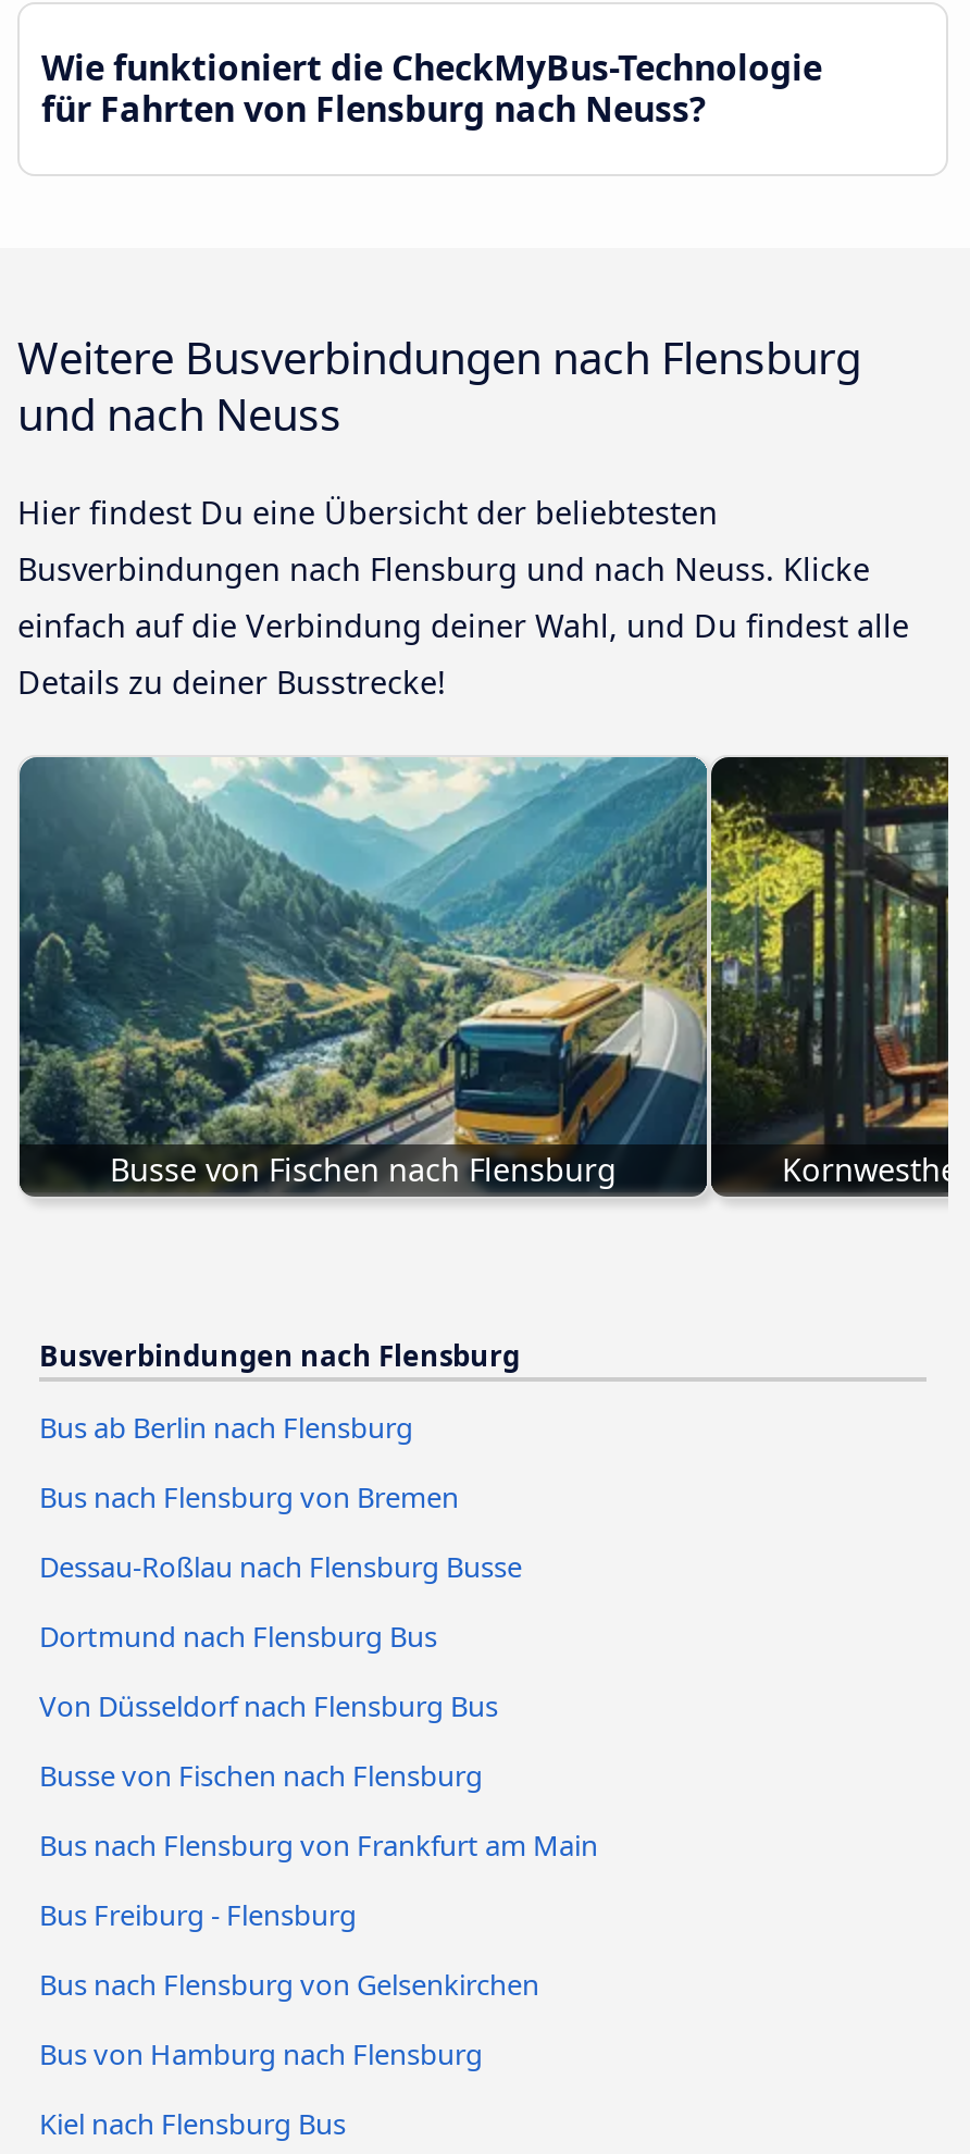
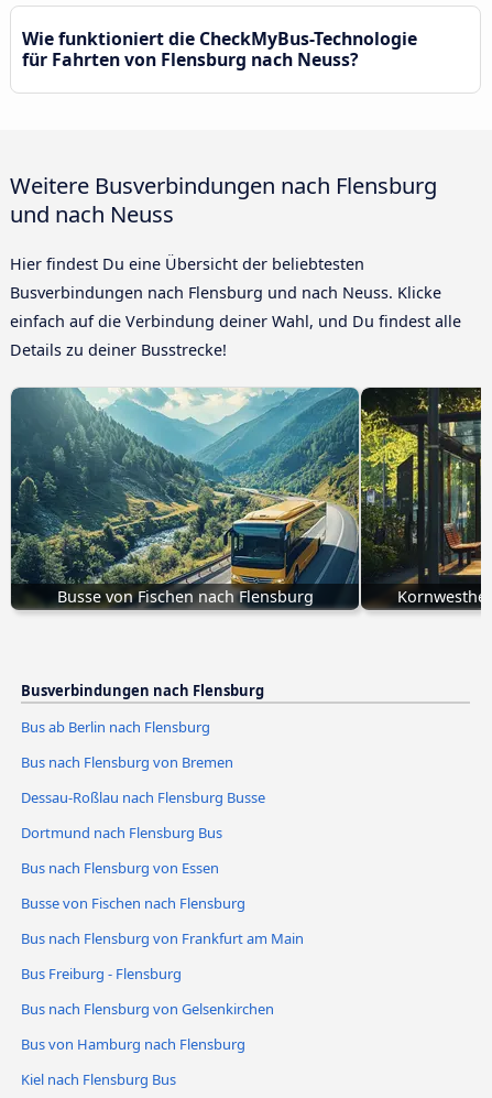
[39,1687,498,1726] Von Düsseldorf nach Flensburg Bus -> [21,858,219,878] Bus nach Flensburg von Essen

